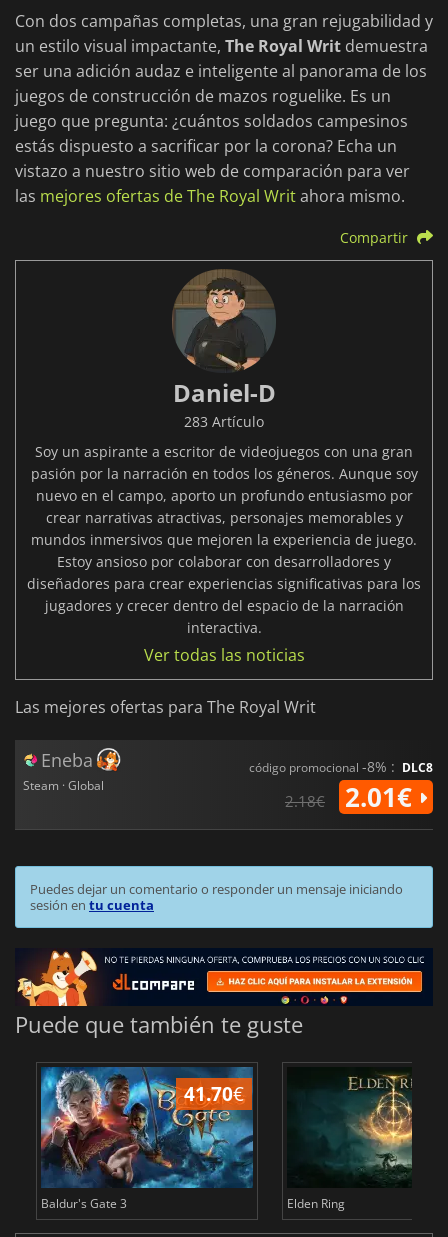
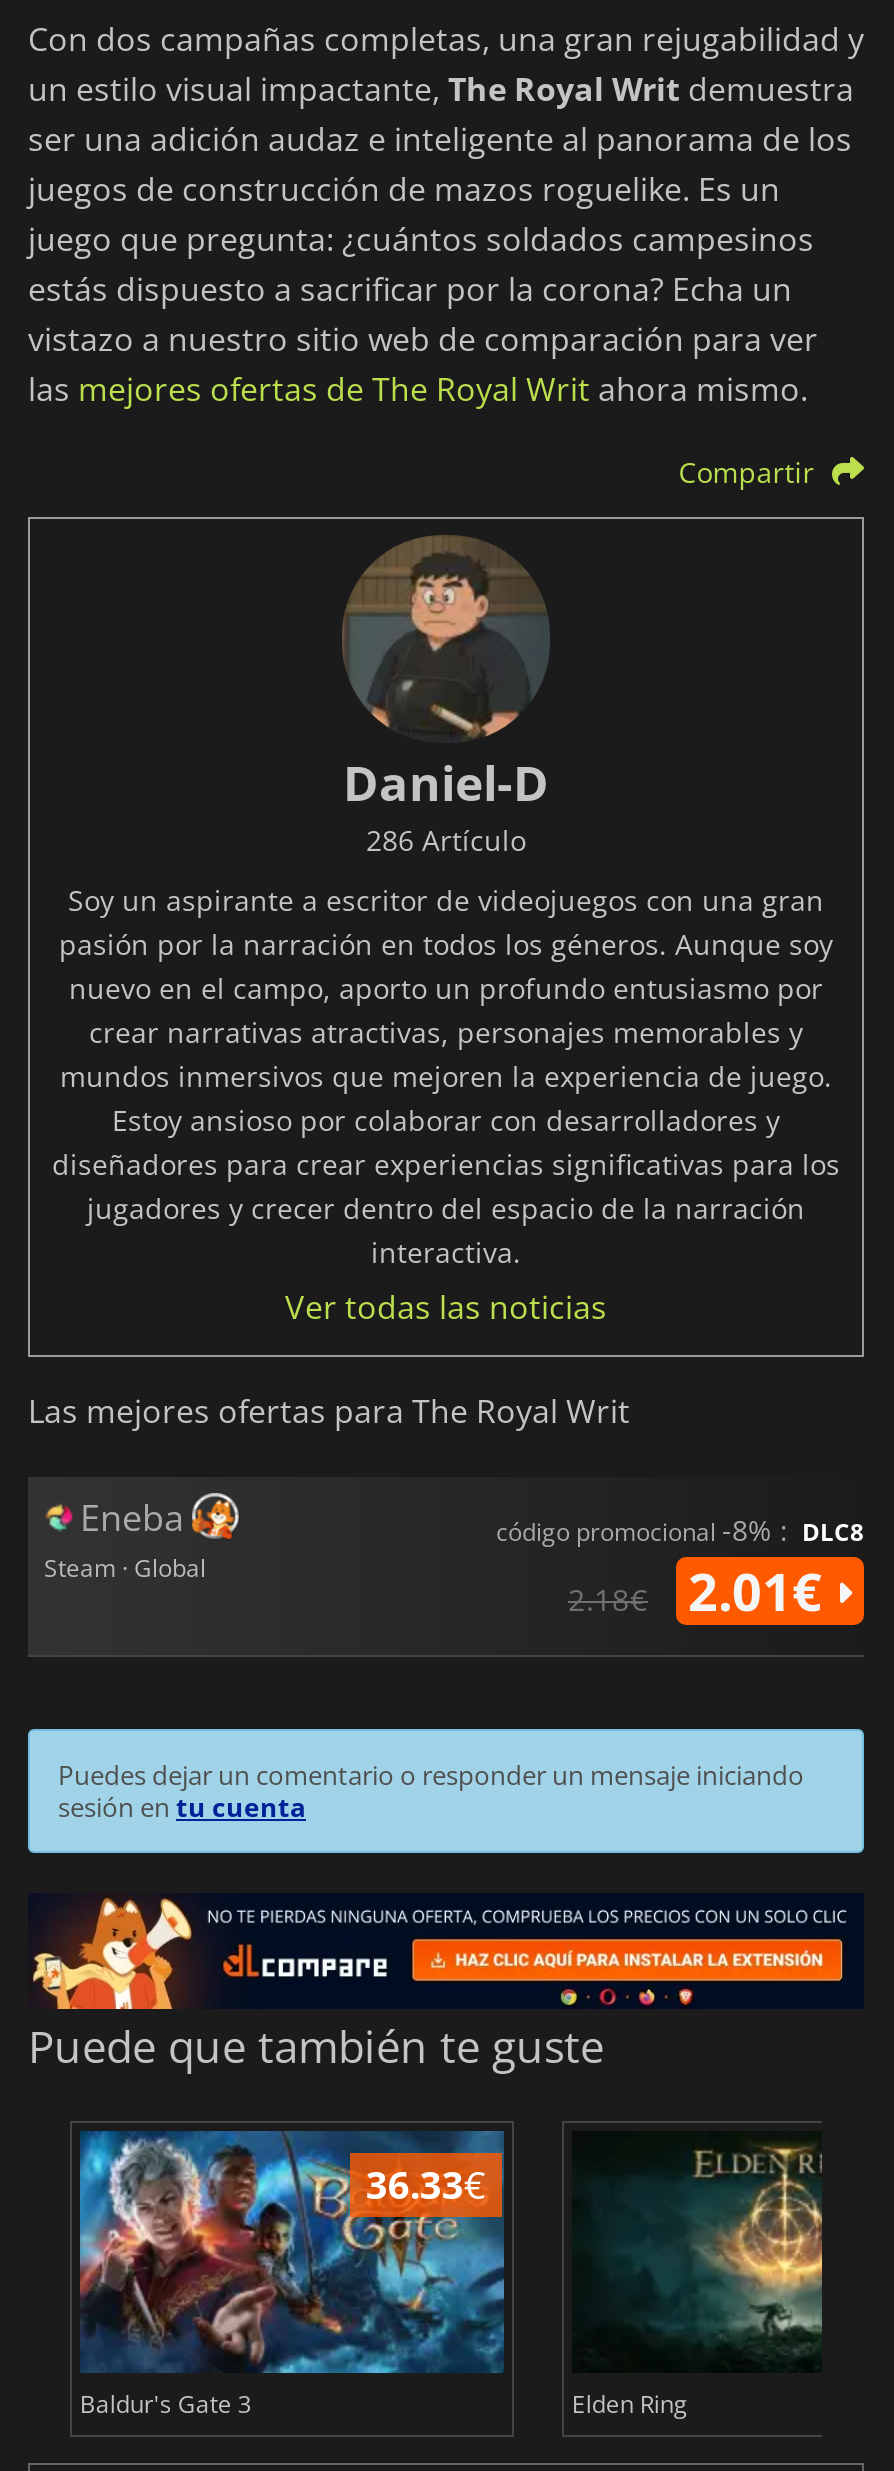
[184,412,264,431] 283 Artículo -> [366,822,526,860] 286 Artículo
[184,1080,244,1107] 41.70€ -> [366,2157,486,2211] 36.33€

